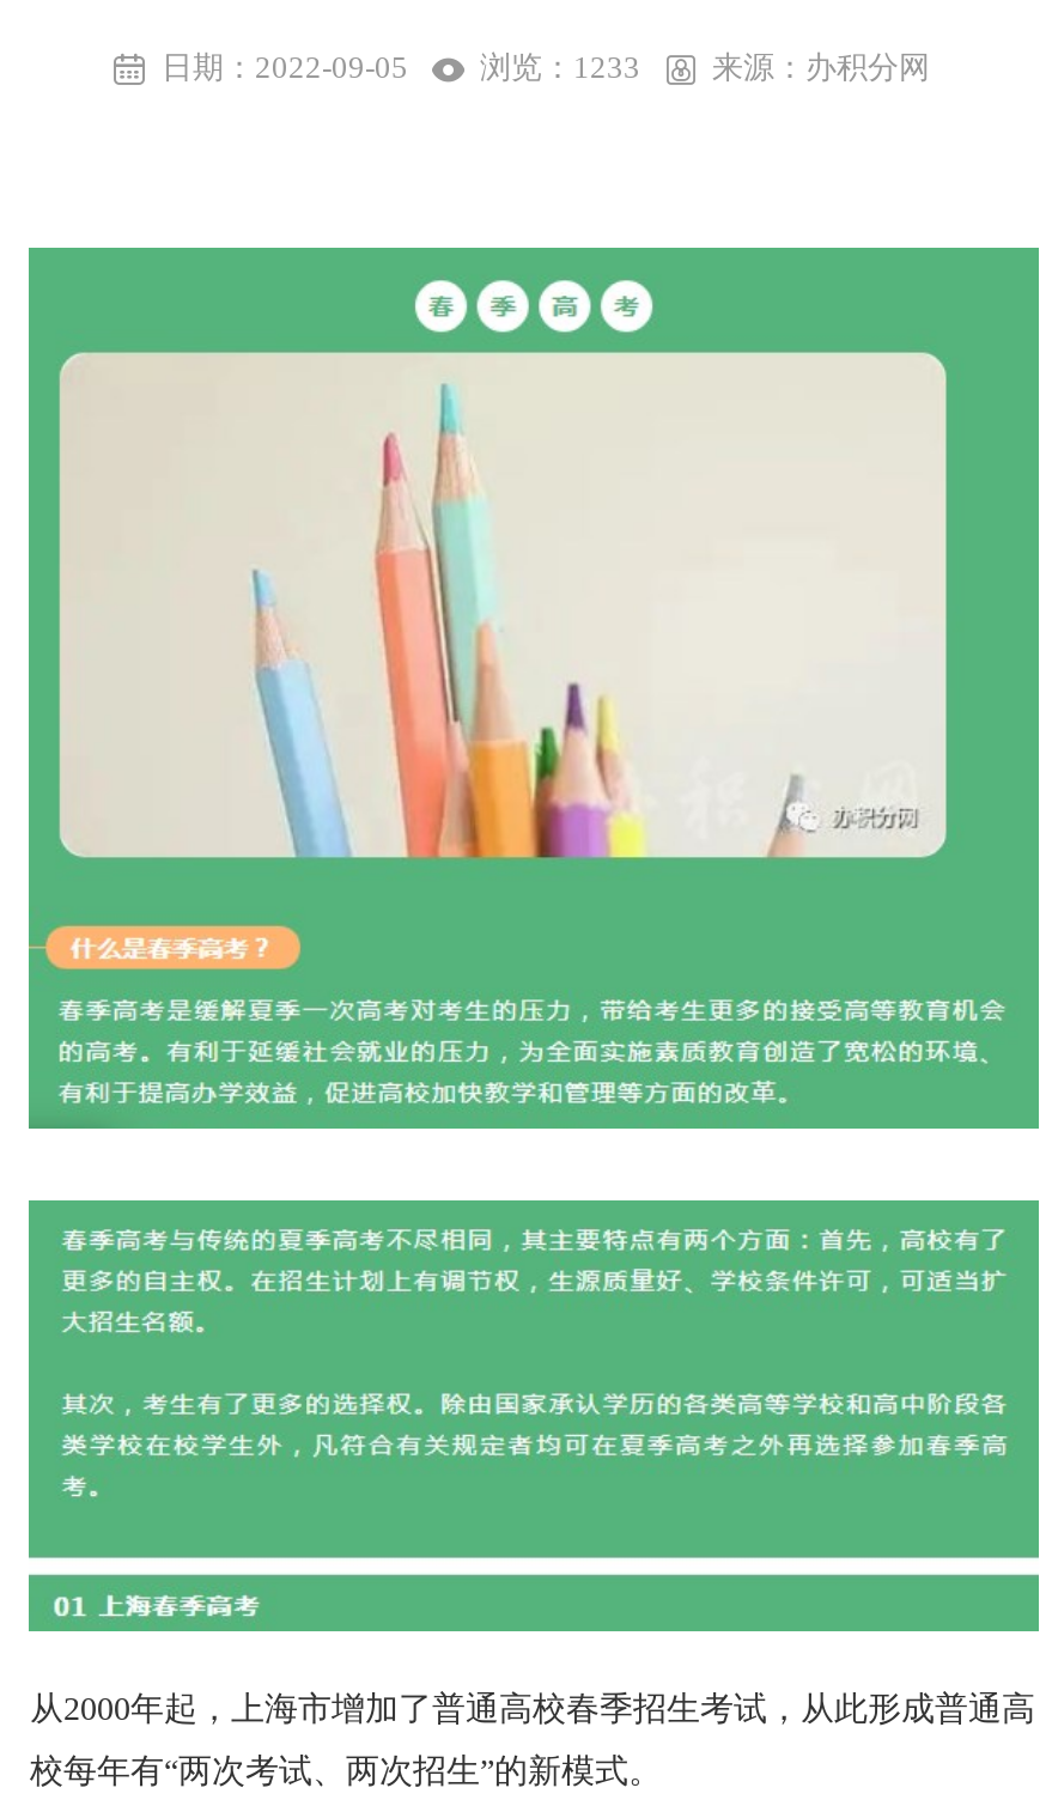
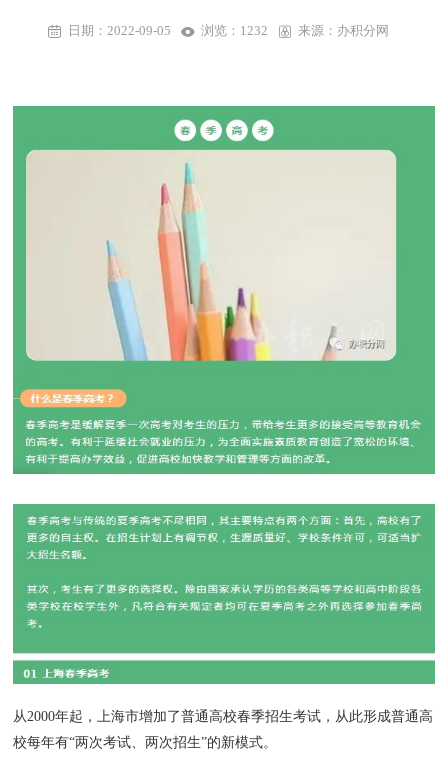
[480,52,640,86] 浏览：1233 -> [201,24,268,38] 浏览：1232

